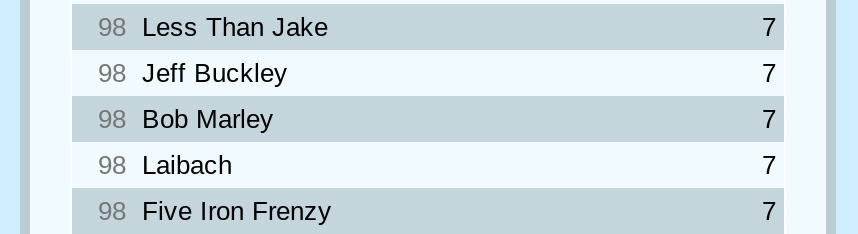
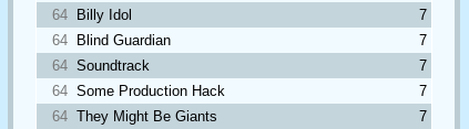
[98,12,328,42] 98 Less Than Jake -> [52,6,132,23] 64 Billy Idol
[98,58,288,88] 98 Jeff Buckley -> [52,32,171,48] 64 Blind Guardian
[98,104,274,134] 98 Bob Marley -> [52,57,150,74] 64 Soundtrack
[98,150,232,180] 98 Laibach -> [52,82,225,99] 64 Some Production Hack
[98,196,332,226] 98 Five Iron Frenzy -> [52,108,217,124] 64 They Might Be Giants

